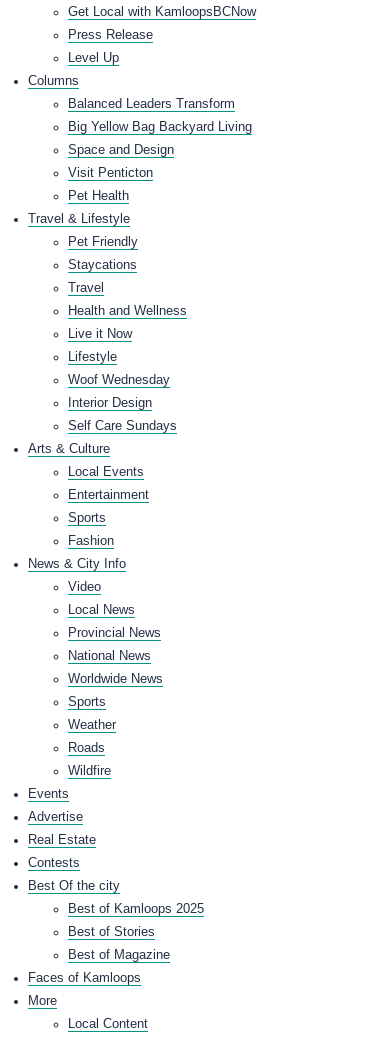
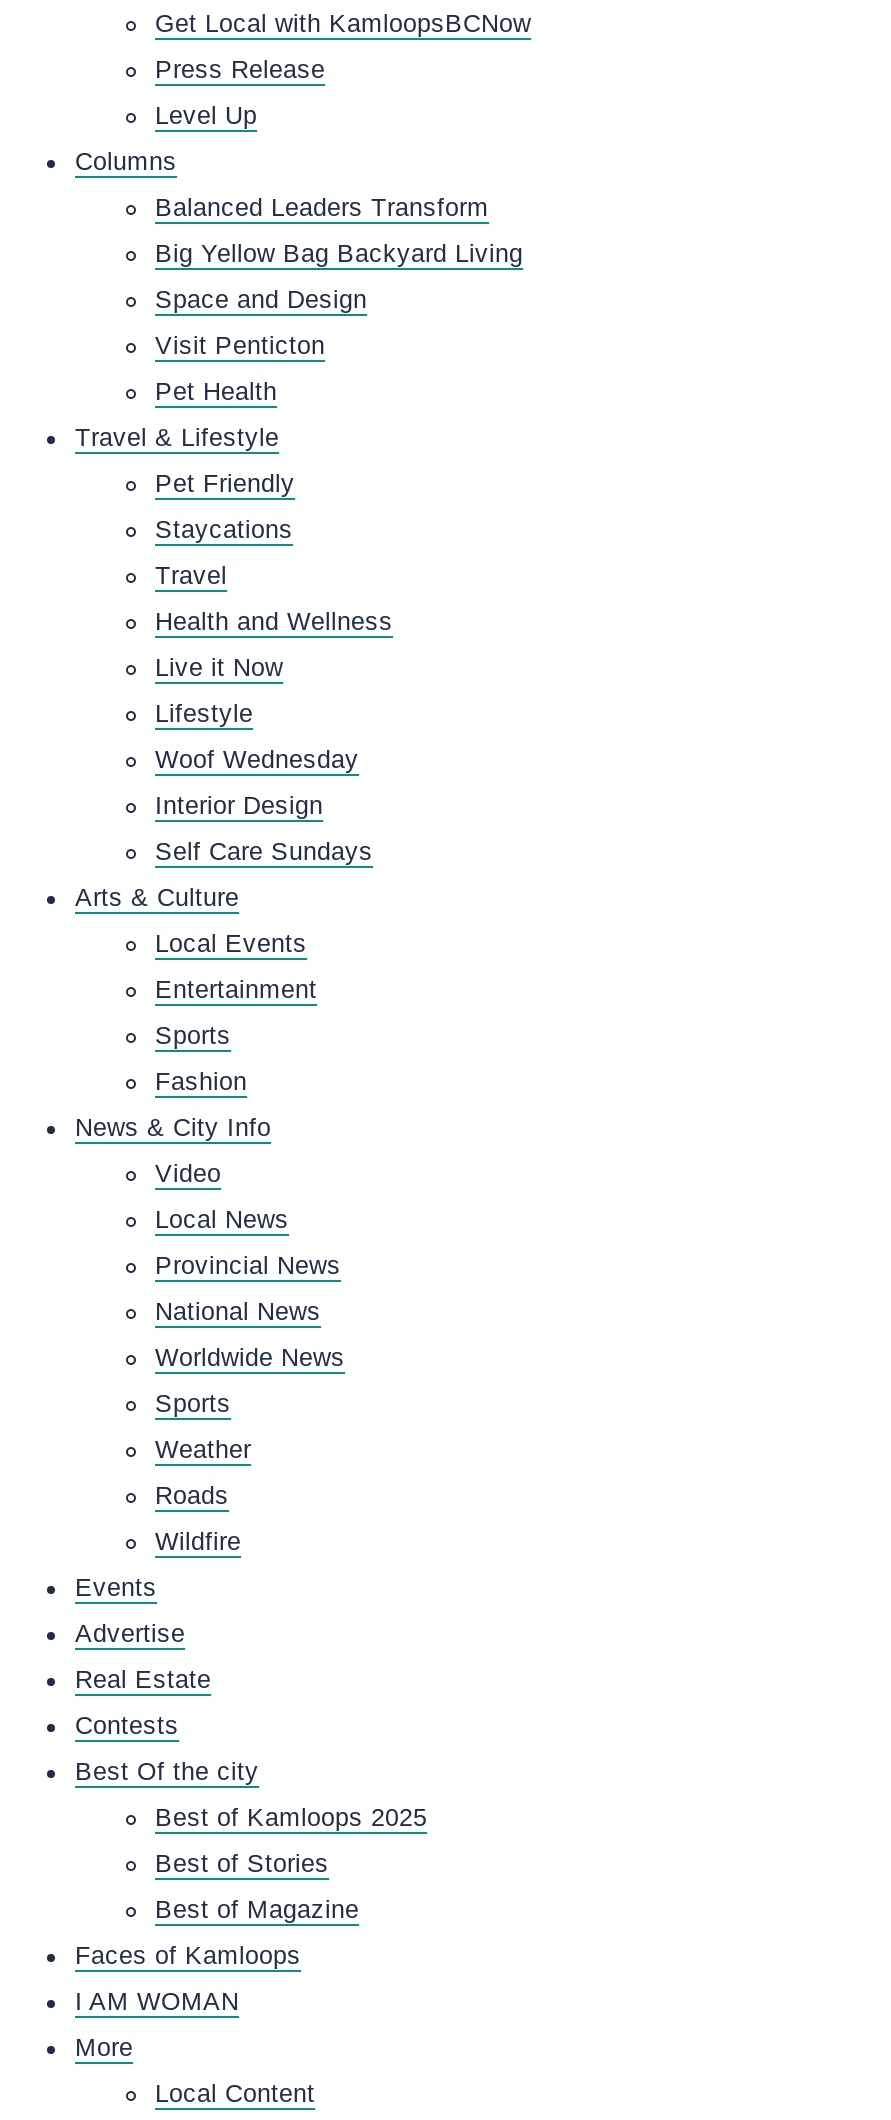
none -> [75,1988,239,2016] I AM WOMAN

